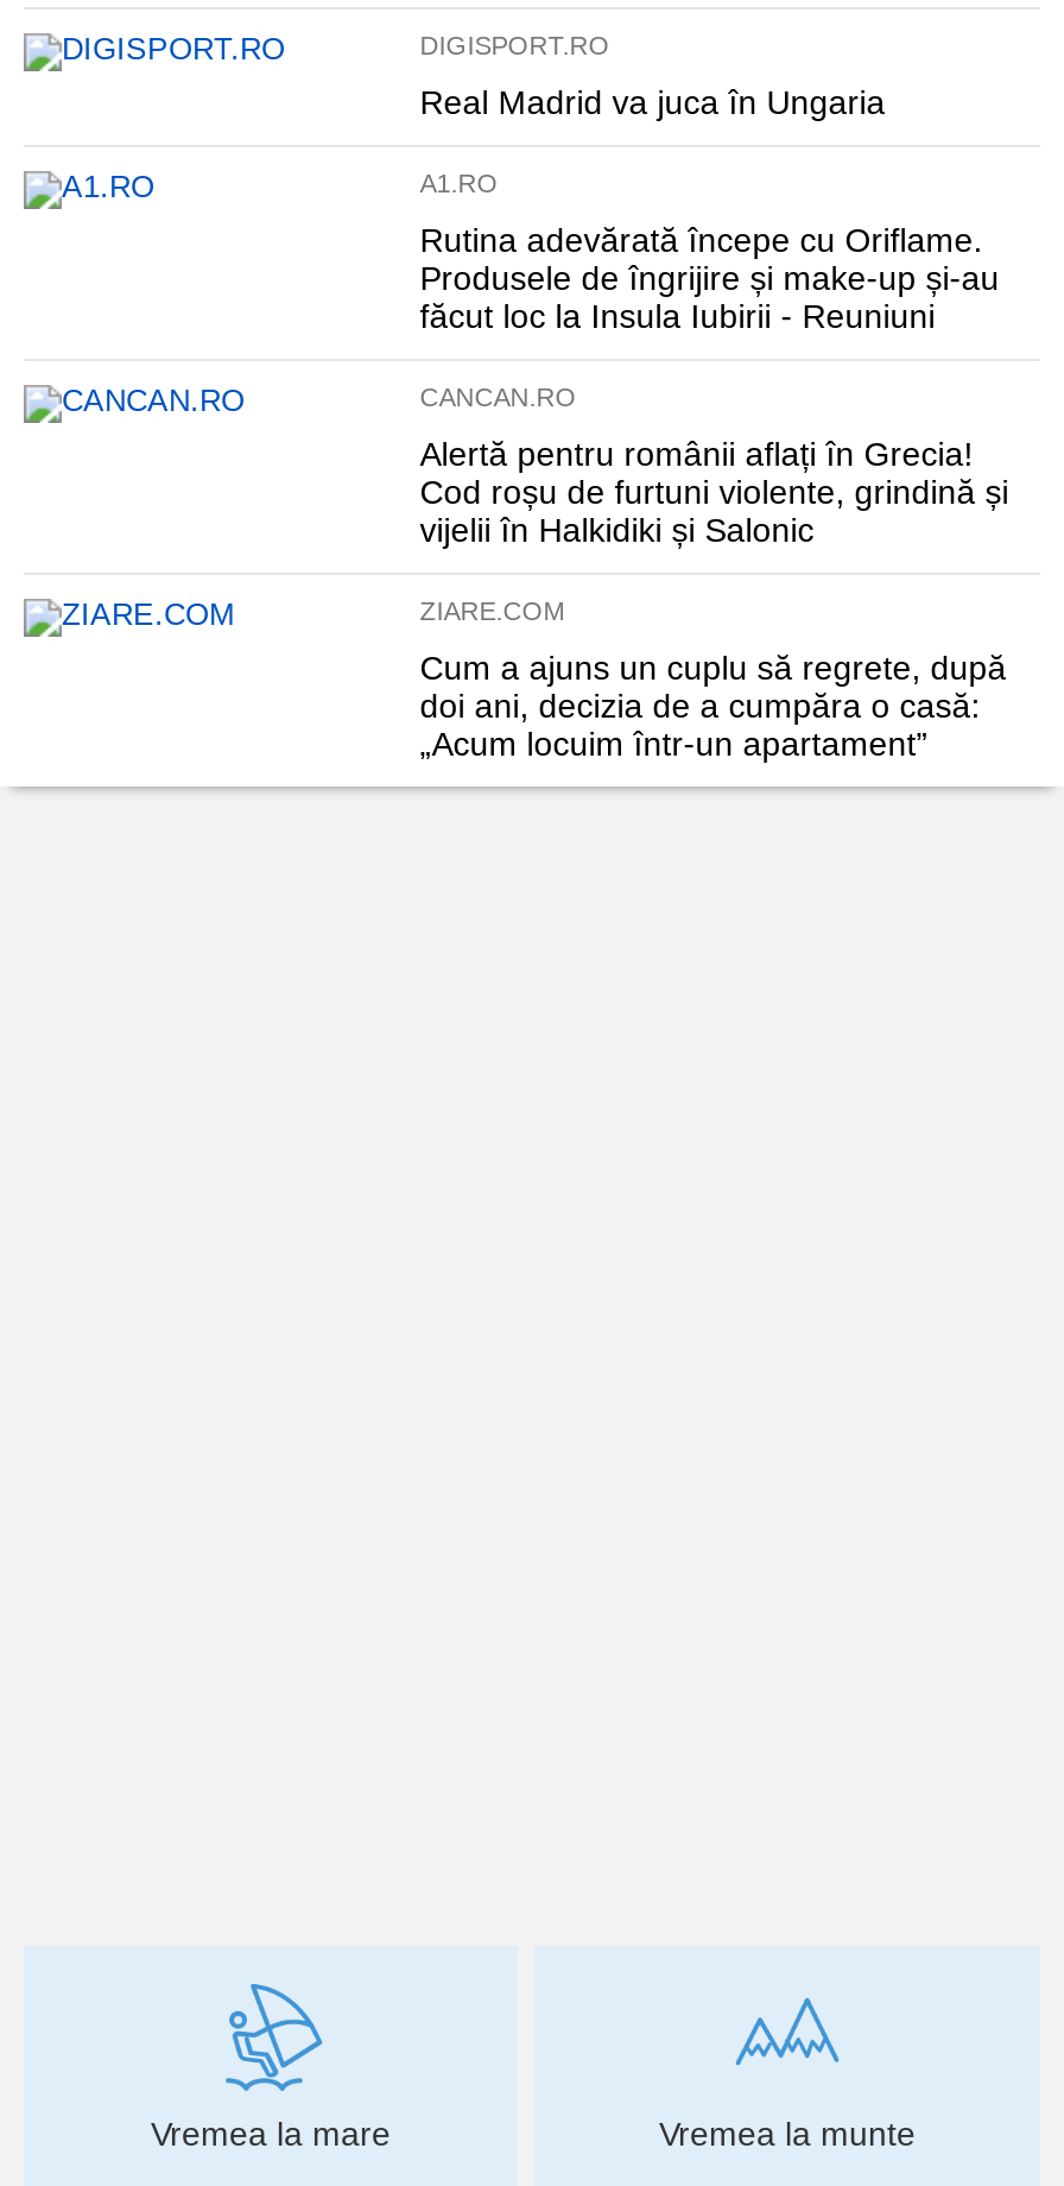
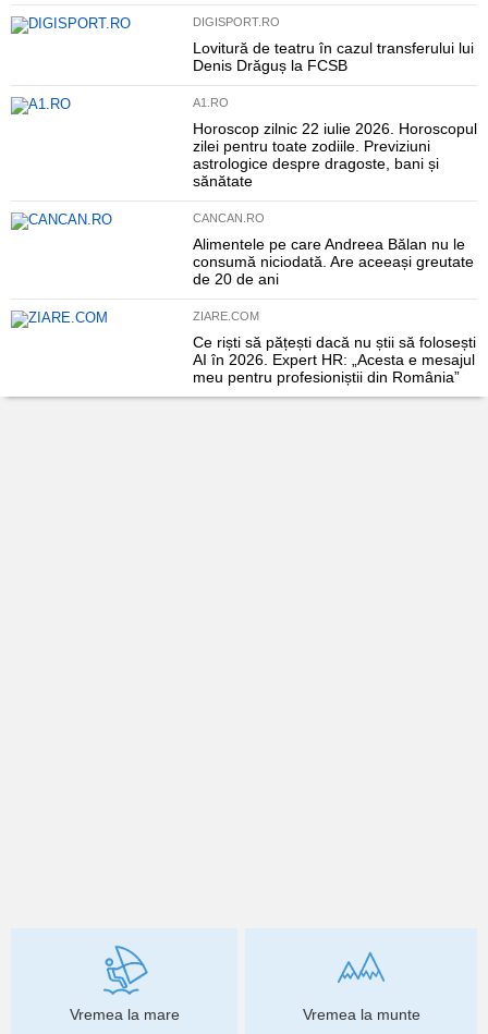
[420,83,885,121] Real Madrid va juca în Ungaria -> [193,39,474,74] Lovitură de teatru în cazul transferului lui | Denis Drăguș la FCSB
[420,221,999,335] Rutina adevărată începe cu Oriflame. | Produsele de îngrijire și make-up și-au | făcut loc la Insula Iubirii - Reuniuni -> [193,120,477,190] Horoscop zilnic 22 iulie 2026. Horoscopul | zilei pentru toate zodiile. Previziuni | astrologice despre dragoste, bani și | sănătate
[420,435,1009,549] Alertă pentru românii aflați în Grecia! | Cod roșu de furtuni violente, grindină și | vijelii în Halkidiki și Salonic -> [193,235,474,288] Alimentele pe care Andreea Bălan nu le | consumă niciodată. Are aceeași greutate | de 20 de ani
[420,649,1007,763] Cum a ajuns un cuplu să regrete, după | doi ani, decizia de a cumpăra o casă: | „Acum locuim într-un apartament” -> [193,333,476,386] Ce riști să pățești dacă nu știi să folosești | AI în 2026. Expert HR: „Acesta e mesajul | meu pentru profesioniștii din România”

